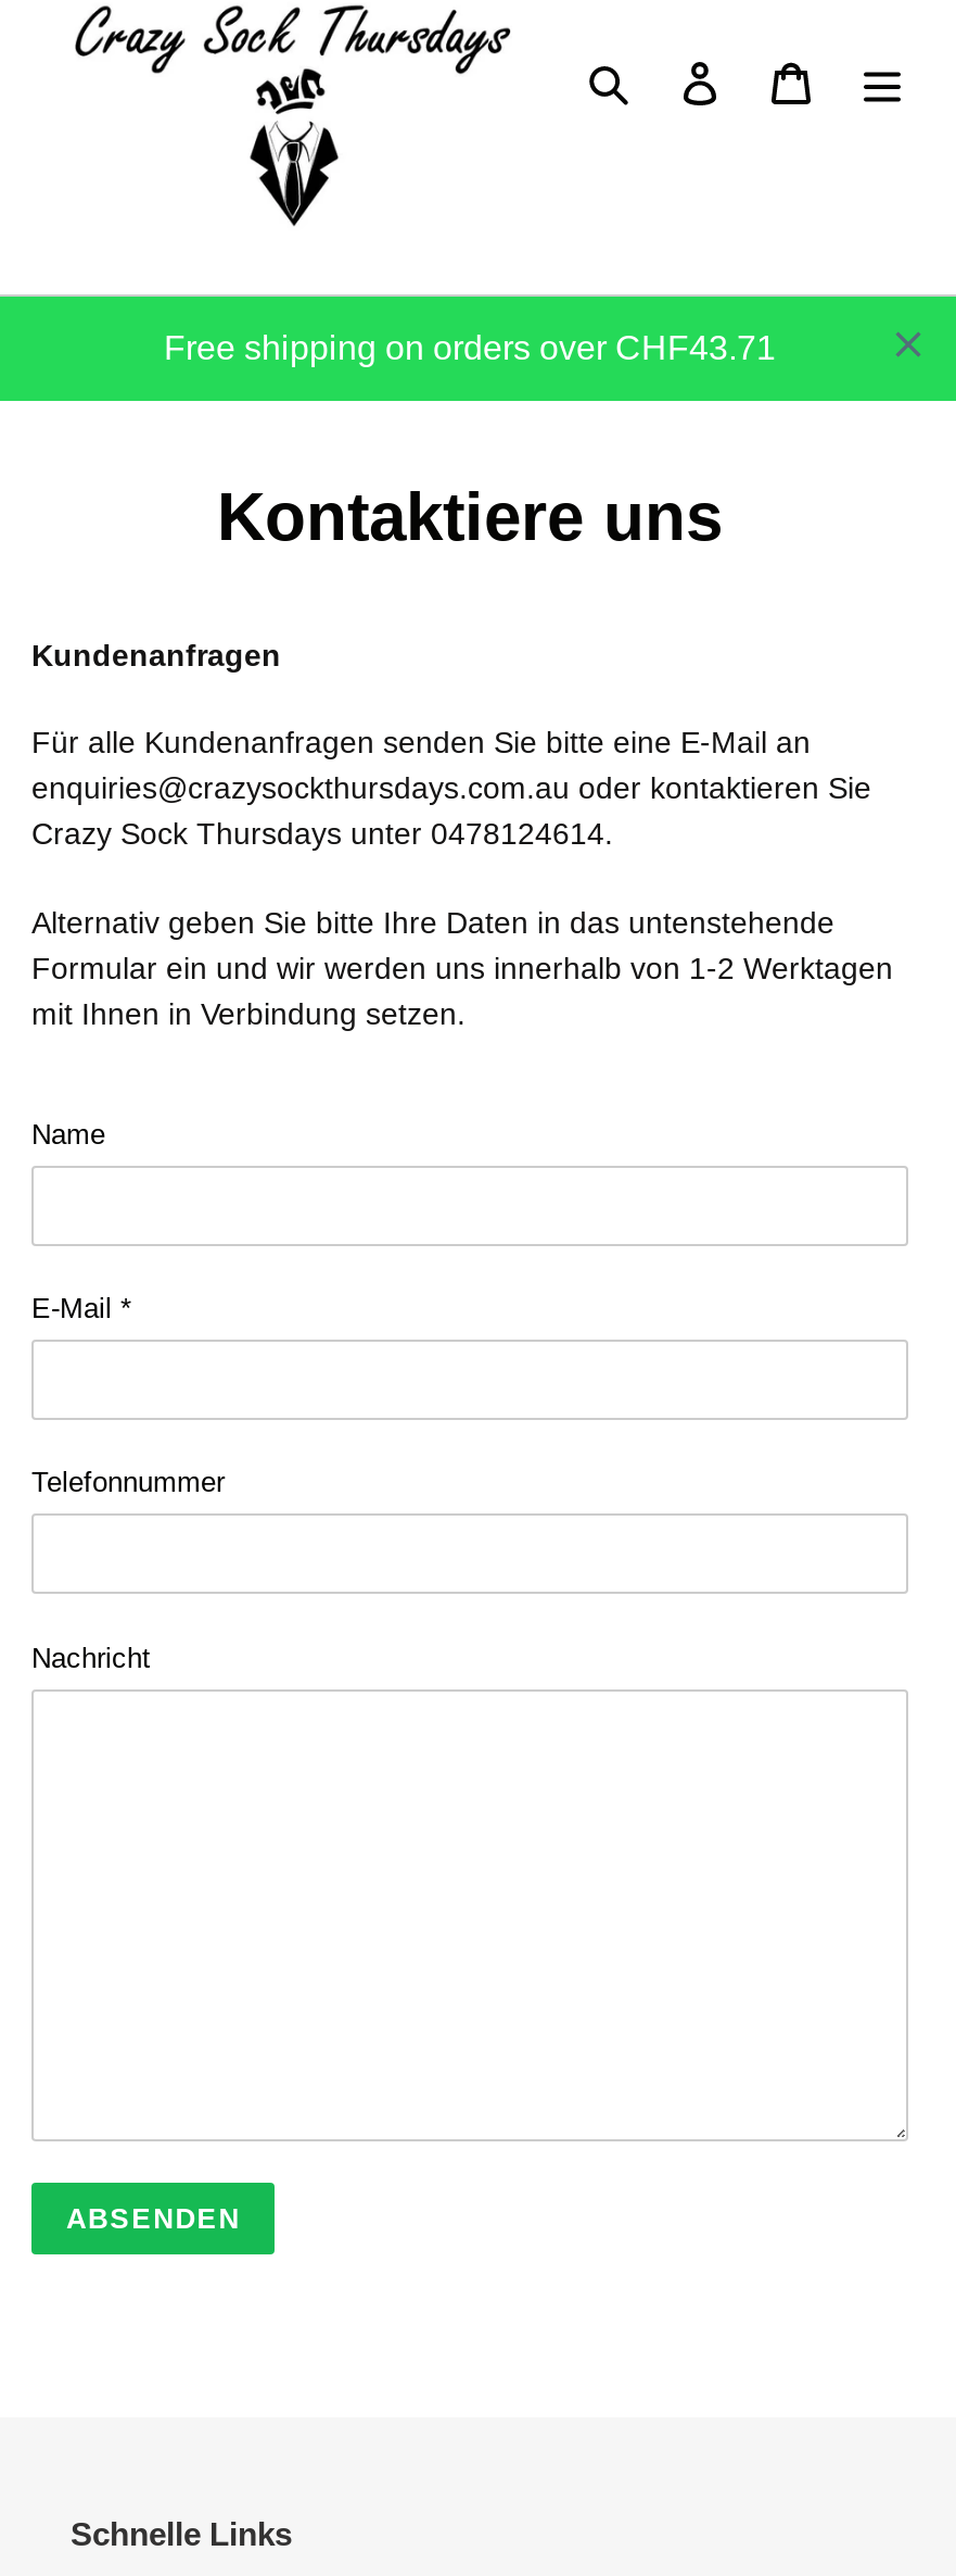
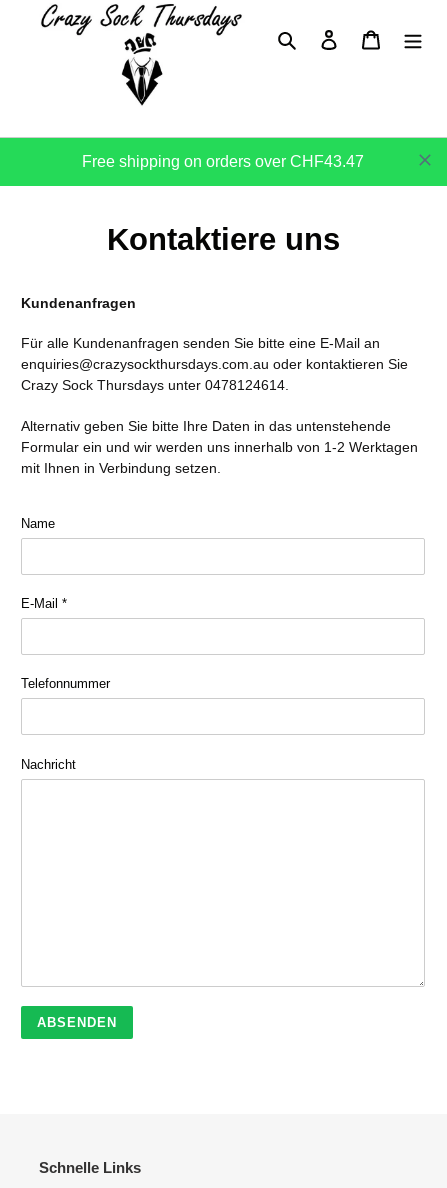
[164,329,776,365] Free shipping on orders over CHF43.71 -> [82,153,364,170] Free shipping on orders over CHF43.47

